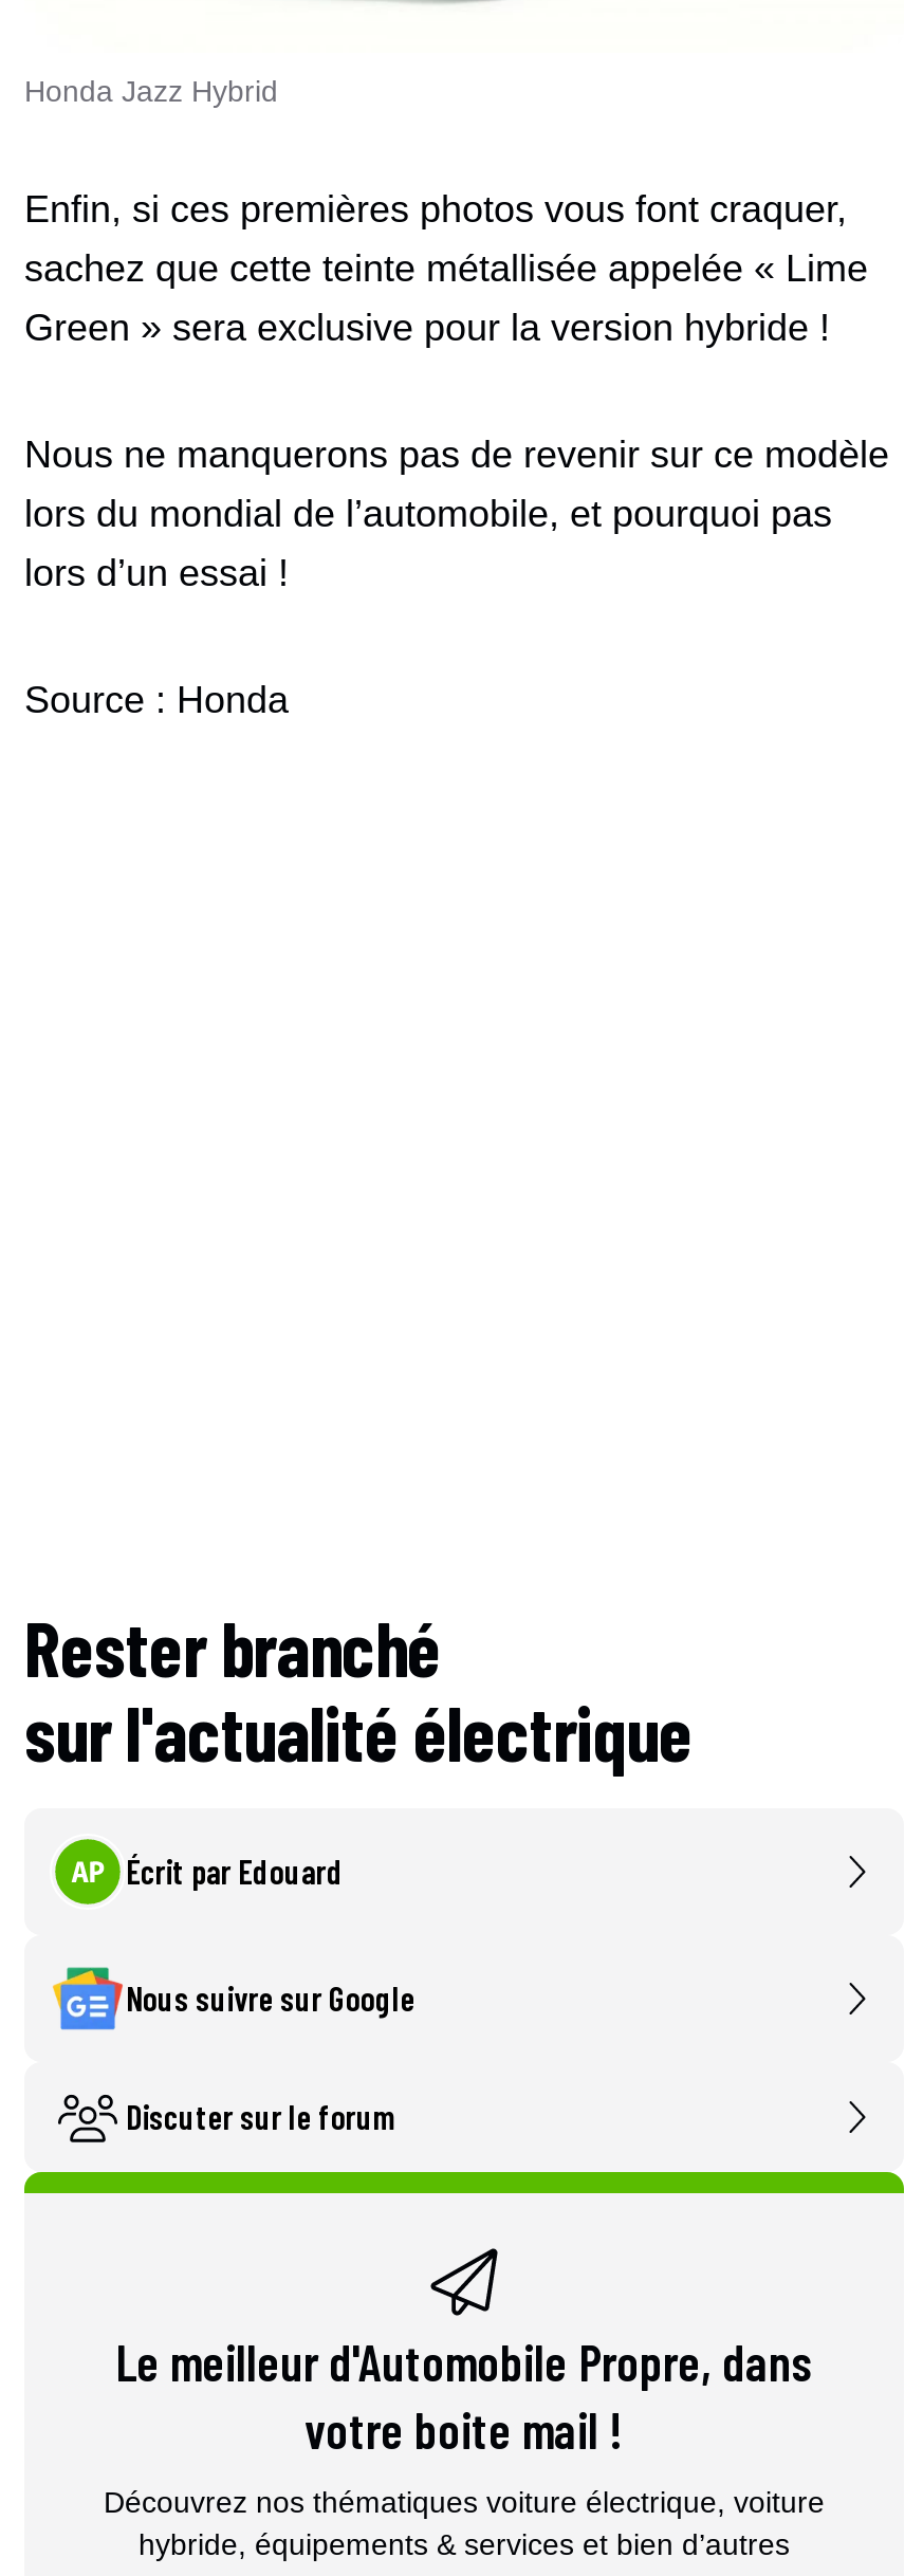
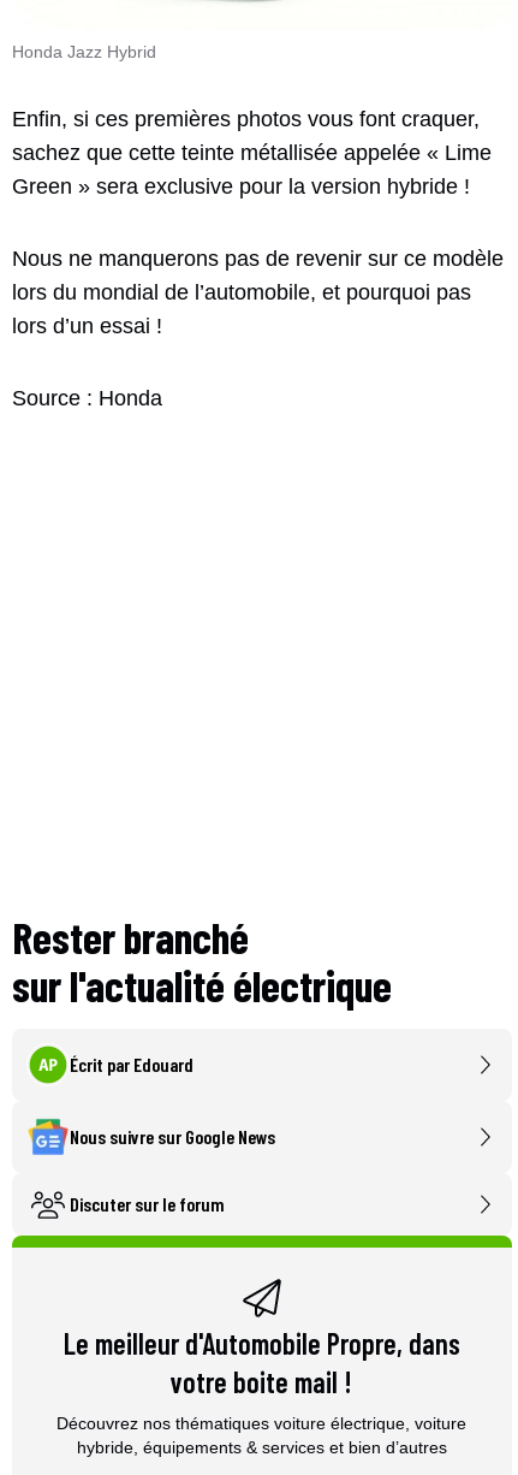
[126,1977,416,2018] Nous suivre sur Google -> [70,1125,275,1148] Nous suivre sur Google News

